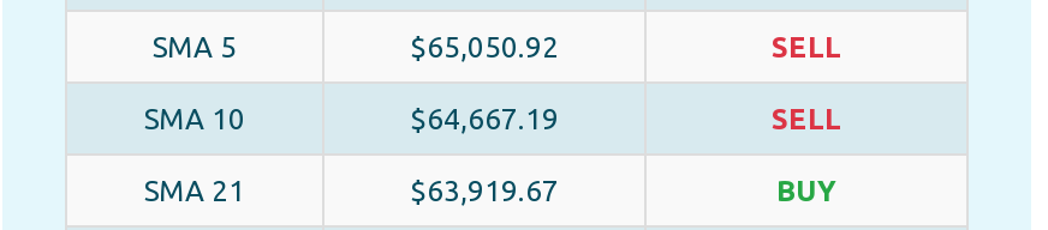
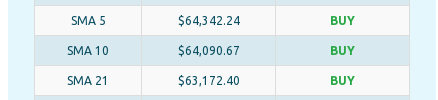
[410,30,841,62] $65,050.92 | SELL -> [177,14,355,27] $64,342.24 | BUY
[410,102,841,133] $64,667.19 | SELL -> [177,44,355,57] $64,090.67 | BUY
[410,174,559,205] $63,919.67 -> [177,74,239,87] $63,172.40

